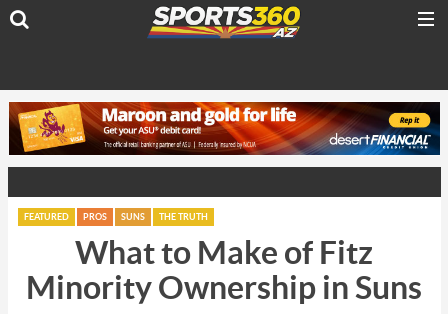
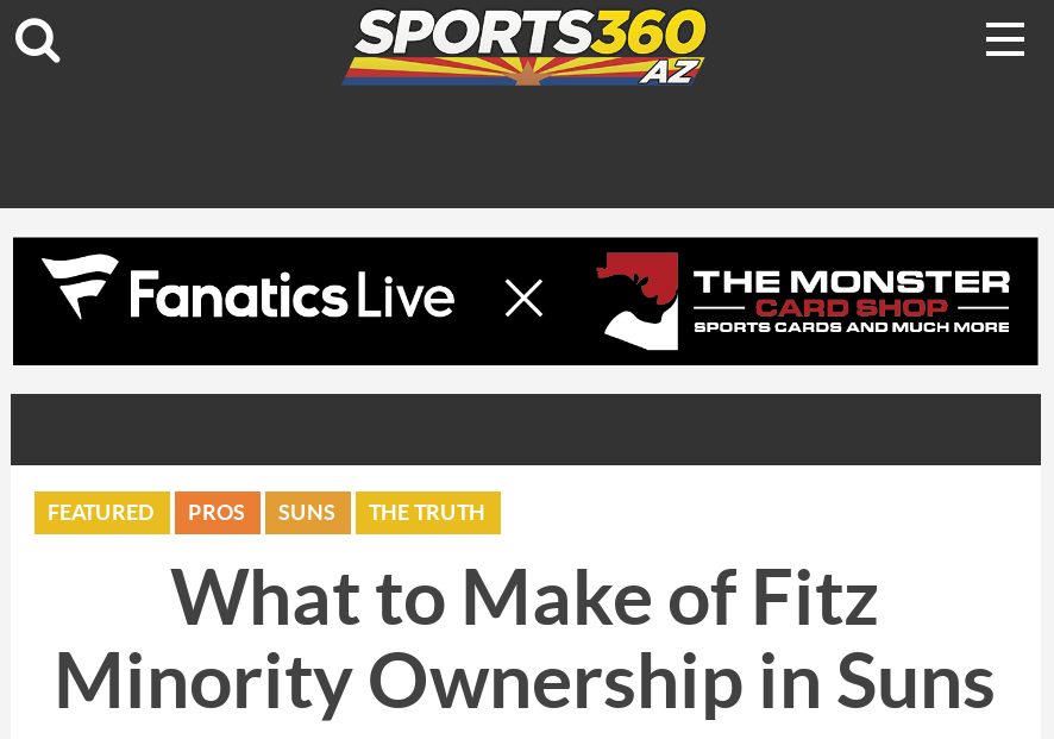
[8,101,440,156] [image] -> [11,234,1039,368] [image]

